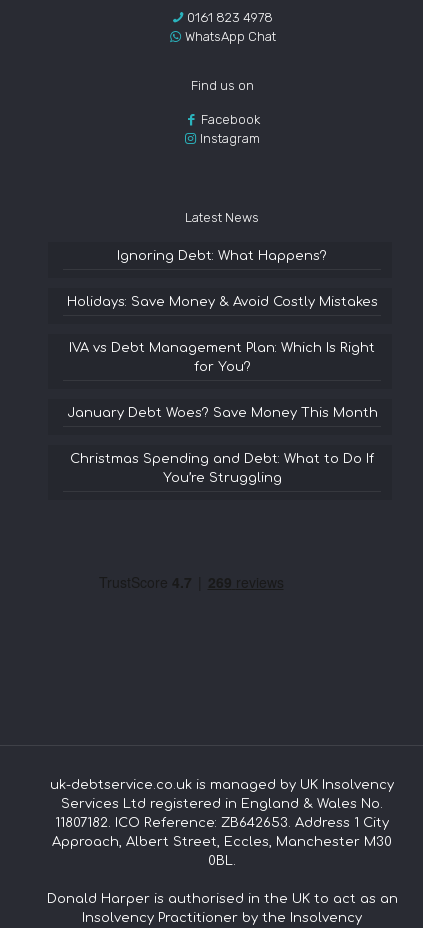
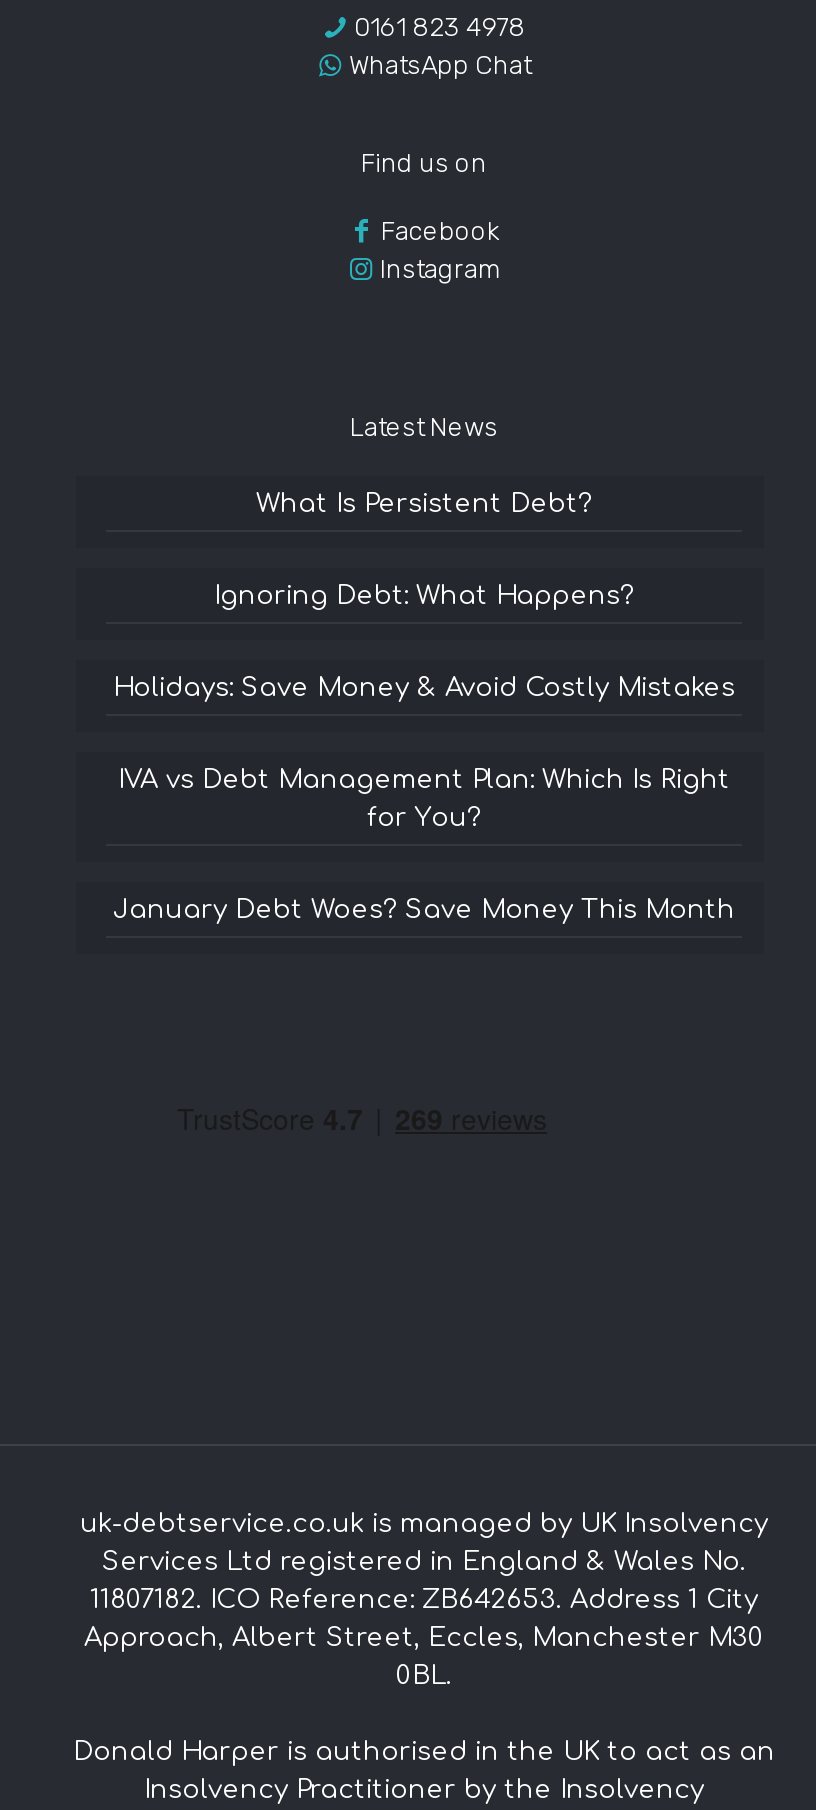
none -> [256,490,592,518] What Is Persistent Debt?
moved [66,249,377,420] -> [113,582,735,924]: Ignoring Debt: What Happens? | Holidays: Save Money & Avoid Costly Mistakes | IVA vs Debt Management Plan: Which Is Right | for You? | January Debt Woes? Save Money This Month
[70,452,374,485] Christmas Spending and Debt: What to Do If | You’re Struggling -> none

